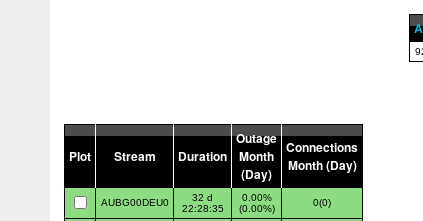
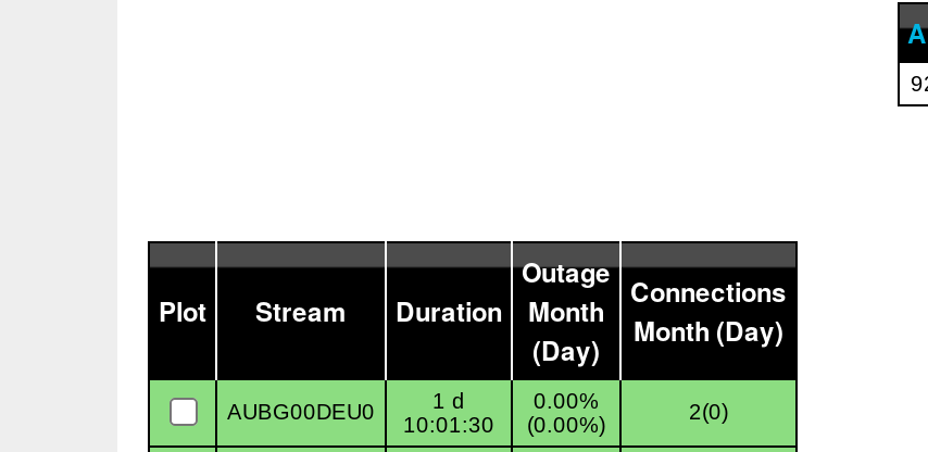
[192,192,213,203] 32 d -> [432,389,465,413] 1 d
[313,197,331,208] 0(0) -> [689,400,728,424] 2(0)
[181,203,274,214] 22:28:35 (0.00%) -> [403,413,605,437] 10:01:30 (0.00%)

